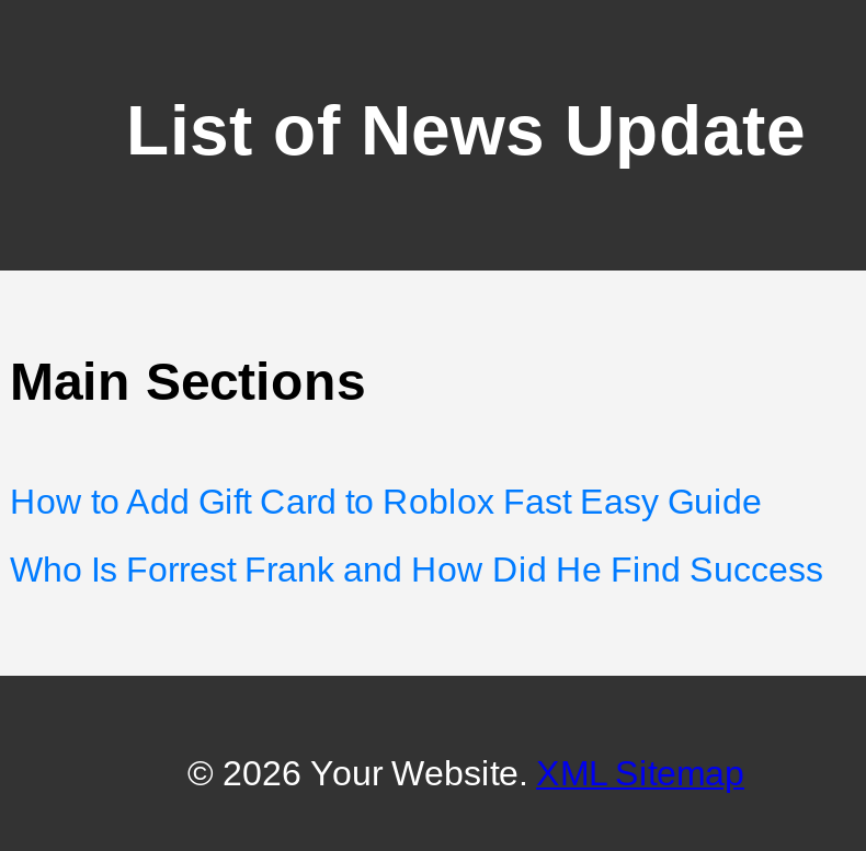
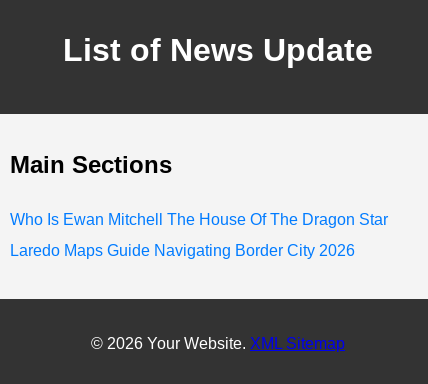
[10,483,762,520] How to Add Gift Card to Roblox Fast Easy Guide -> [10,211,388,228] Who Is Ewan Mitchell The House Of The Dragon Star
[10,552,823,589] Who Is Forrest Frank and How Did He Find Success -> [10,242,355,259] Laredo Maps Guide Navigating Border City 2026

